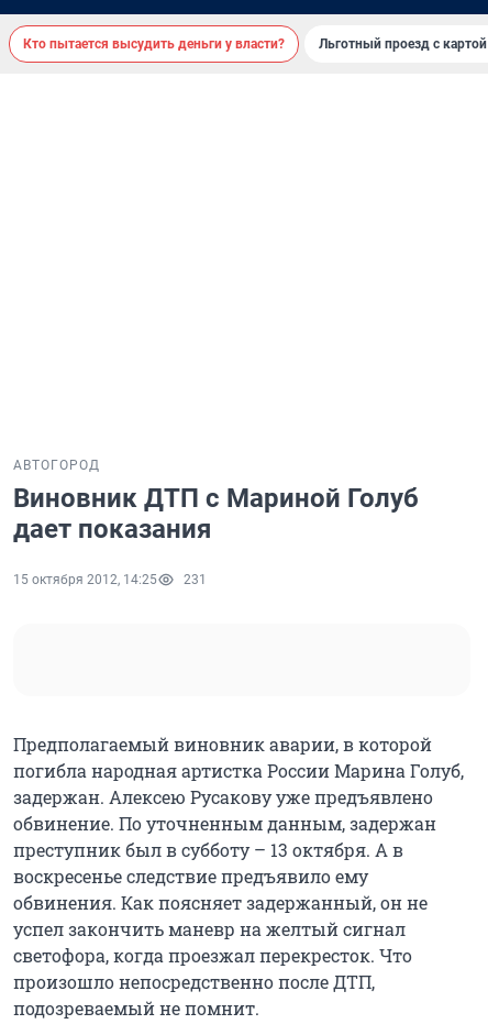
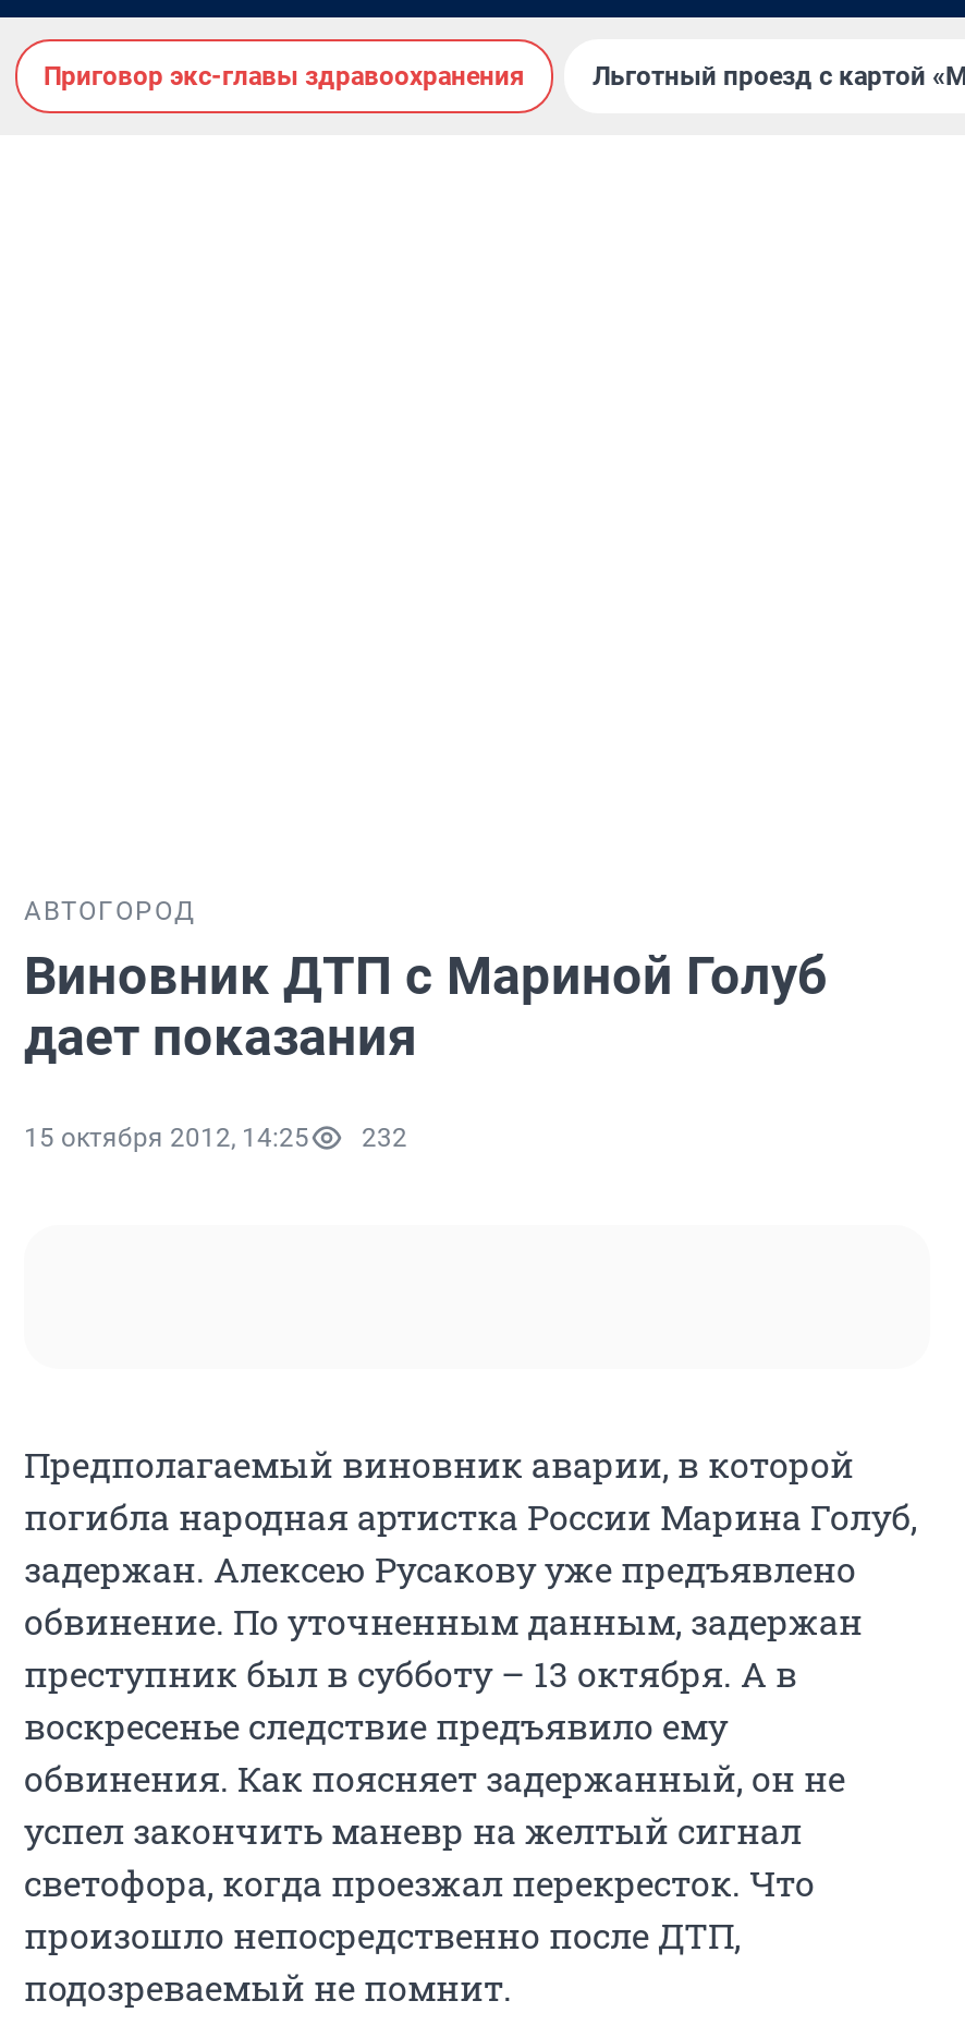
[23,36,285,52] Кто пытается высудить деньги у власти? -> [44,61,525,92] Приговор экс-главы здравоохранения
[13,572,207,587] 15 октября 2012, 14:25 231 -> [24,1123,407,1153] 15 октября 2012, 14:25 232

